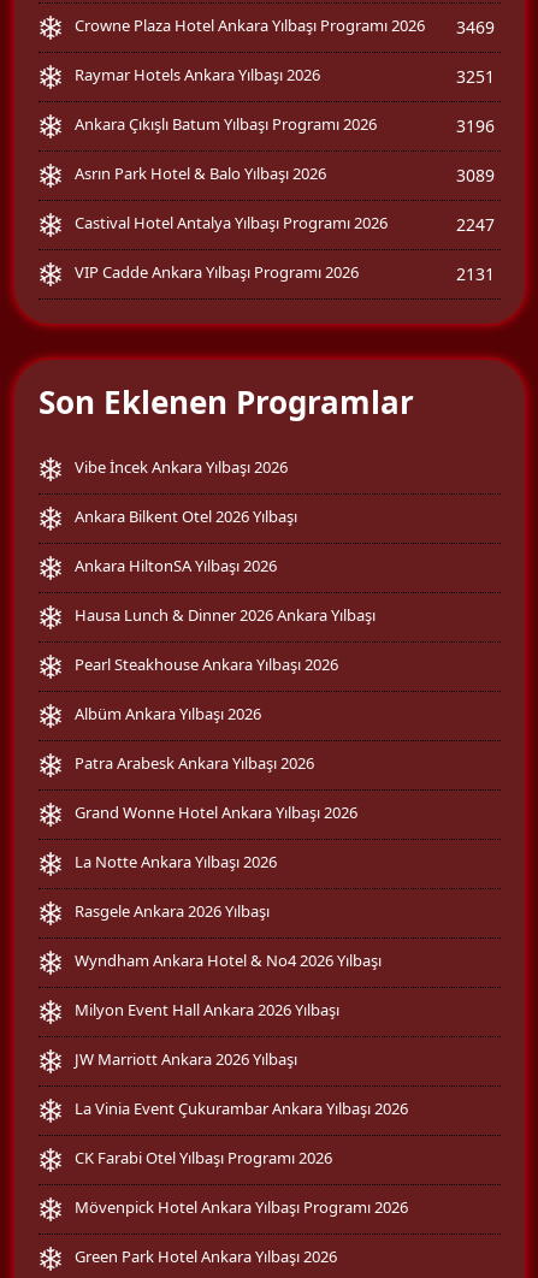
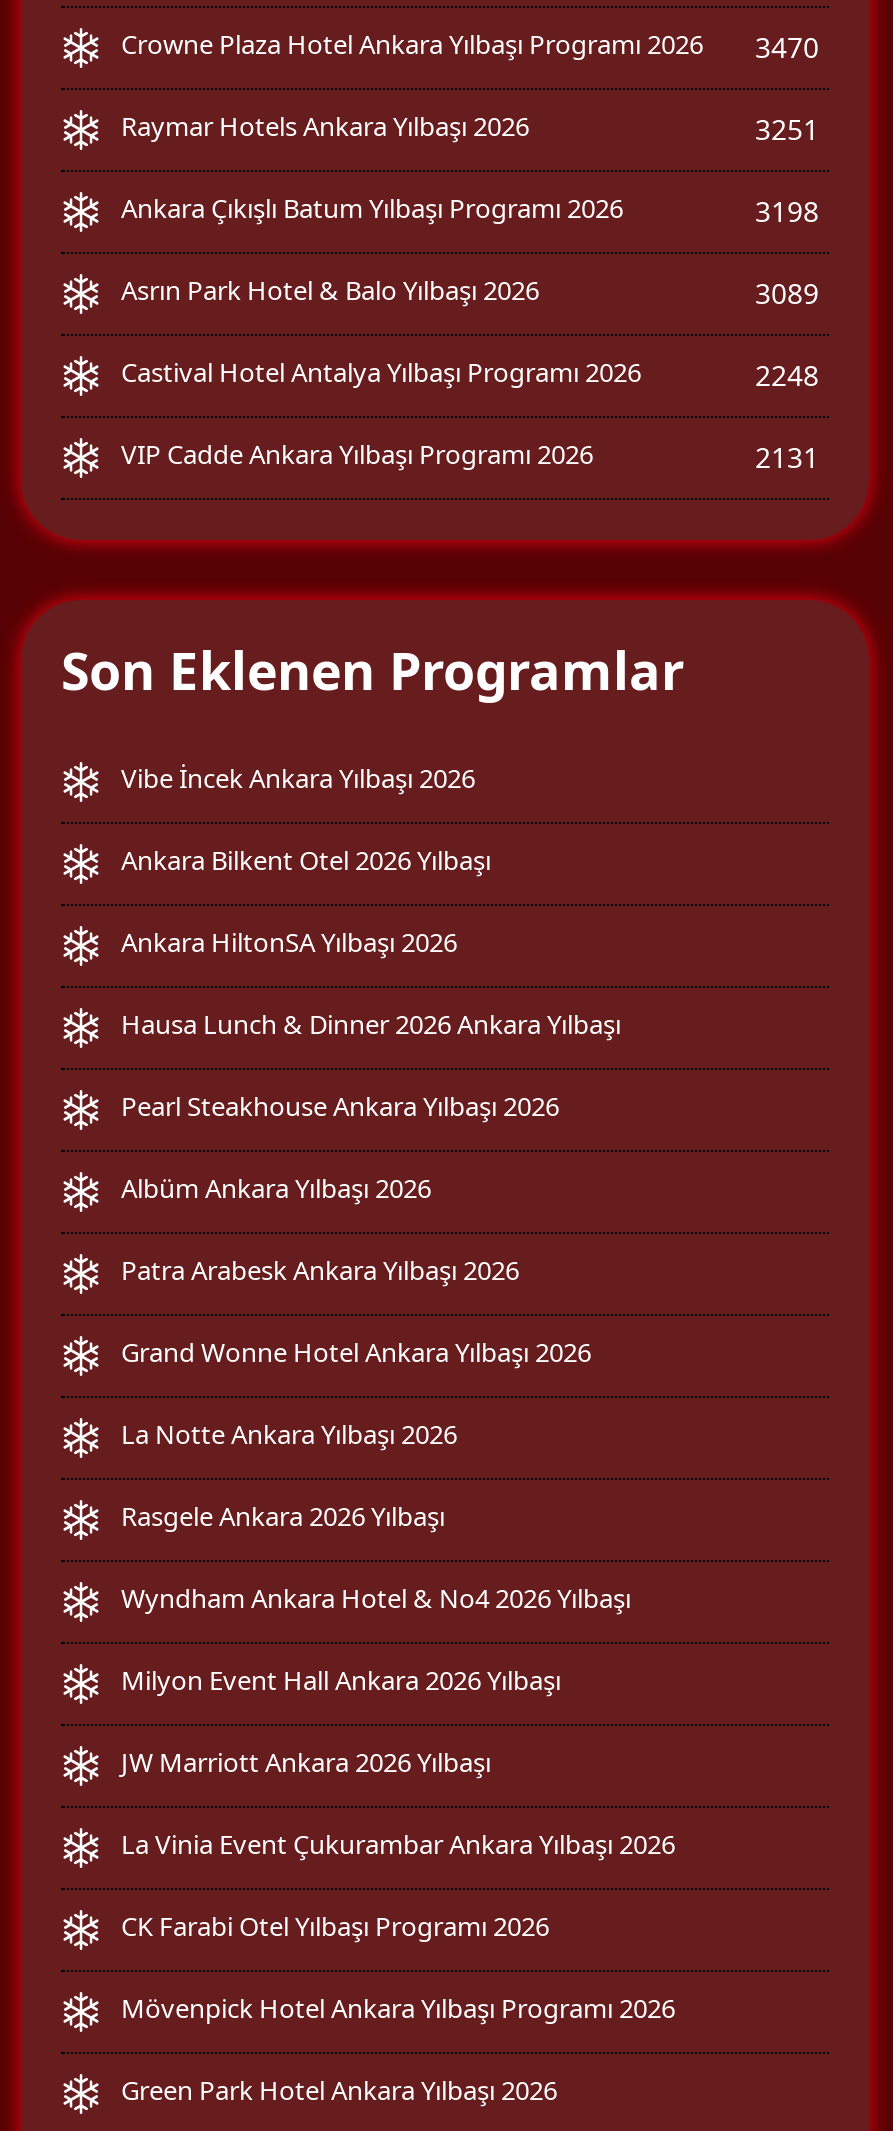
[75,14,495,38] Crowne Plaza Hotel Ankara Yılbaşı Programı 2026 3469 -> [121,26,819,66] Crowne Plaza Hotel Ankara Yılbaşı Programı 2026 3470
[456,114,495,137] 3196 -> [755,192,819,230] 3198
[456,213,495,236] 2247 -> [755,356,819,394] 2248

